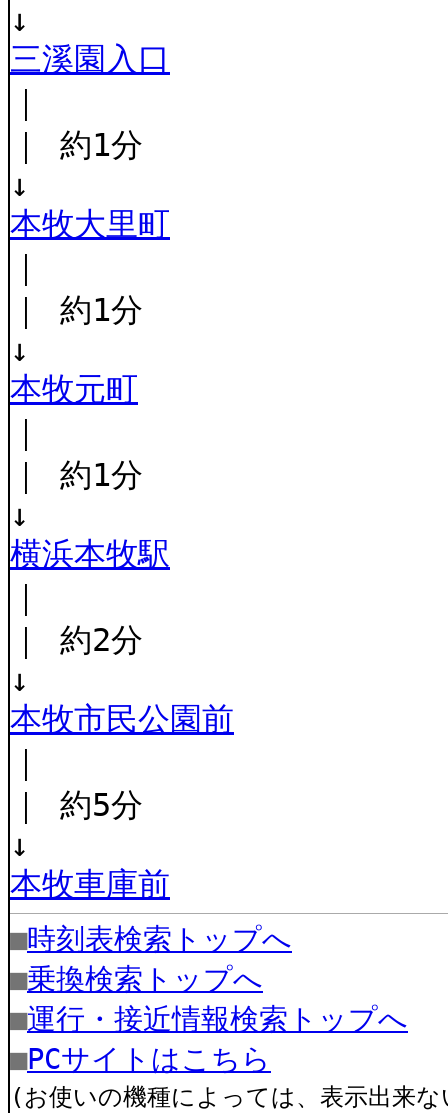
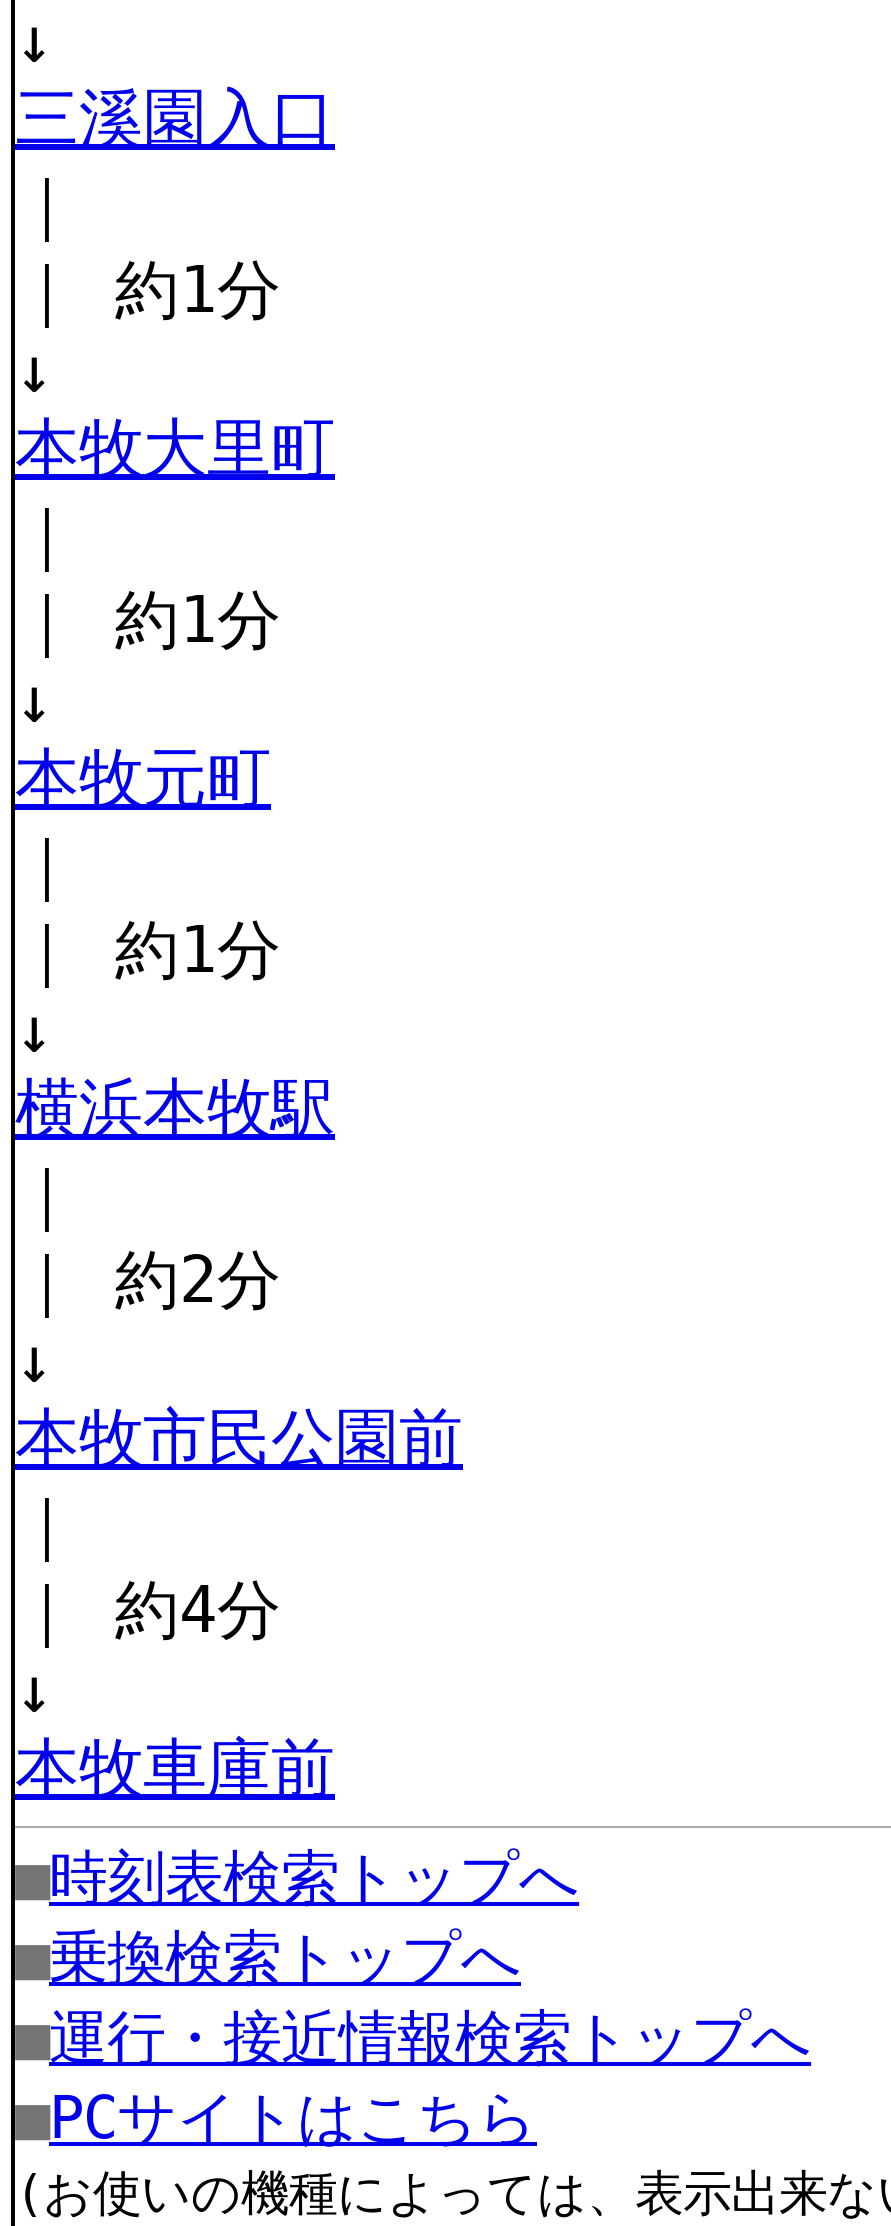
[10,787,143,823] ｜ 約5分 -> [15,1574,281,1646] ｜ 約4分

